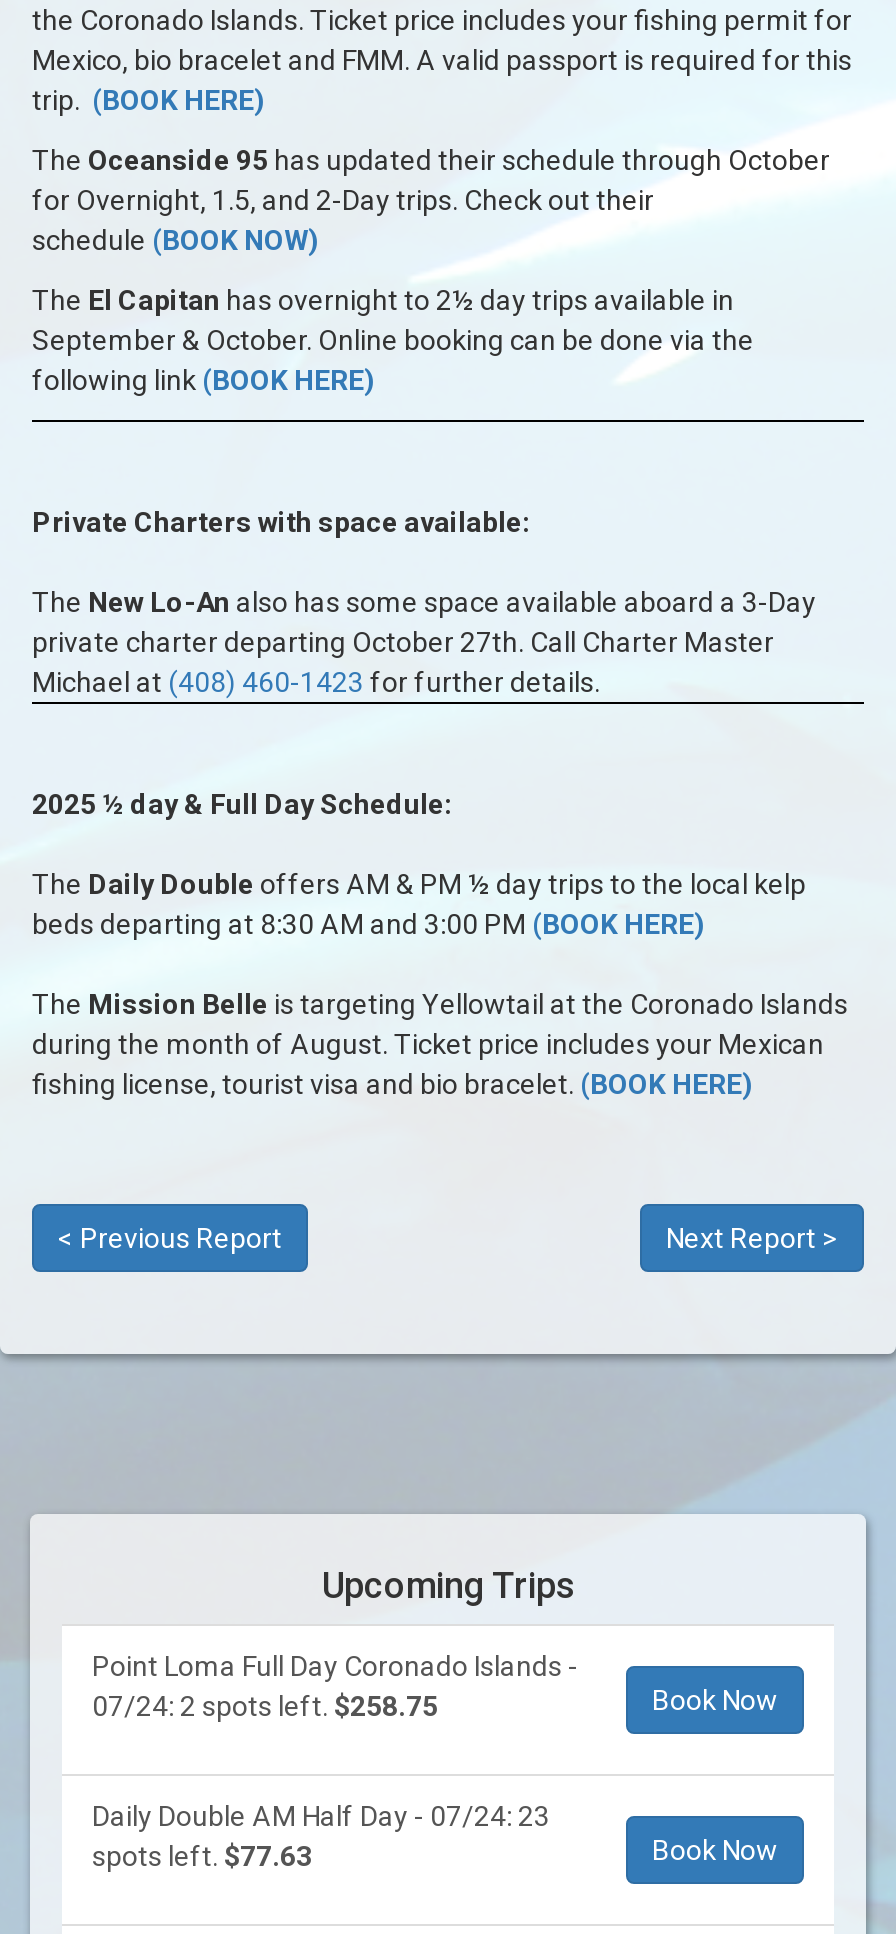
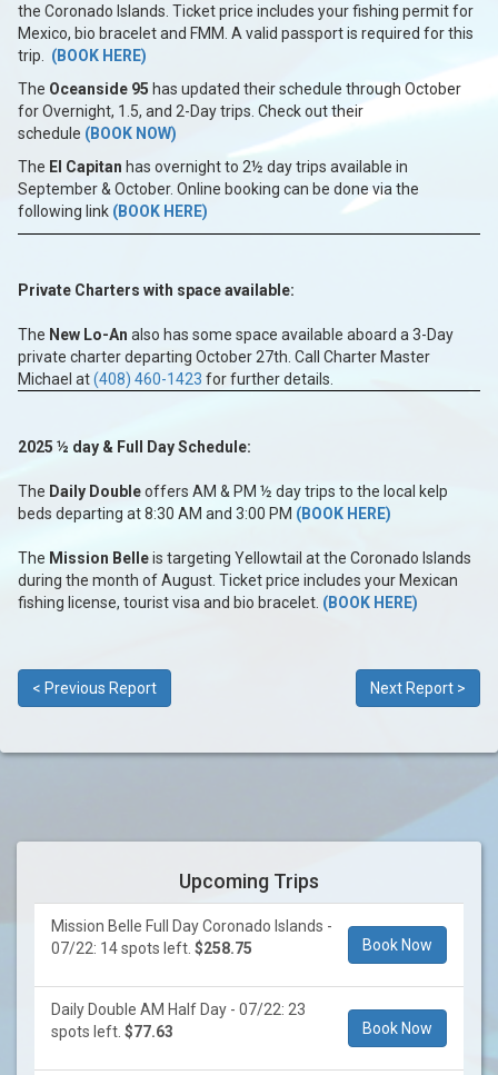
[92,1650,578,1682] Point Loma Full Day Coronado Islands - -> [51,917,332,935] Mission Belle Full Day Coronado Islands -
[92,1690,438,1722] 07/24: 2 spots left. $258.75 -> [51,939,252,957] 07/22: 14 spots left. $258.75
[92,1800,550,1832] Daily Double AM Half Day - 07/24: 23 -> [51,1001,306,1018] Daily Double AM Half Day - 07/22: 23

